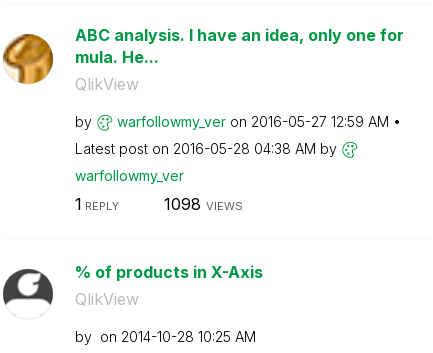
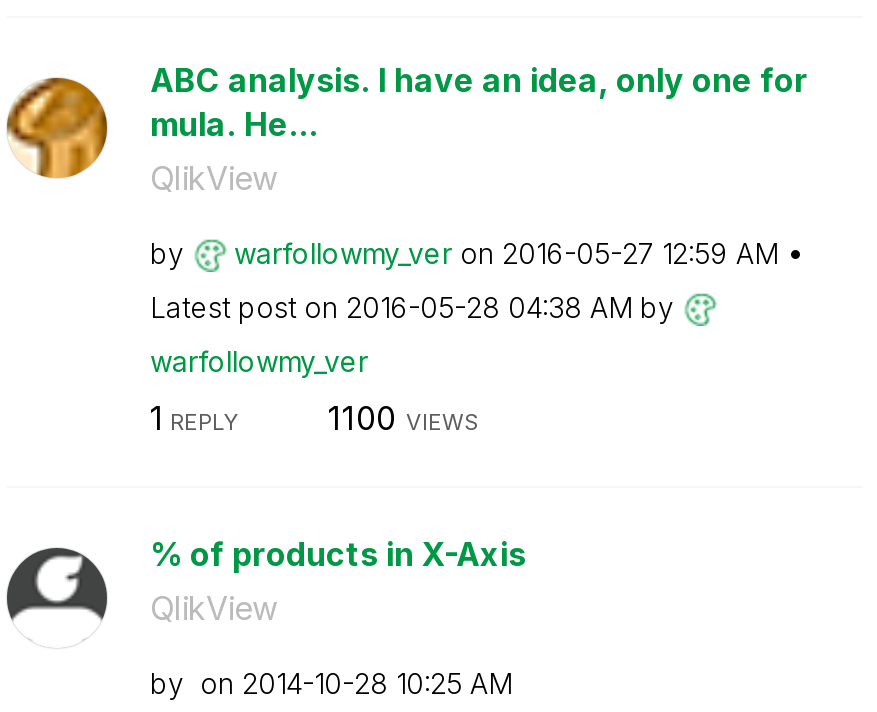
[163,194,242,214] 1098 VIEWS -> [328,398,480,438] 1100 VIEWS

